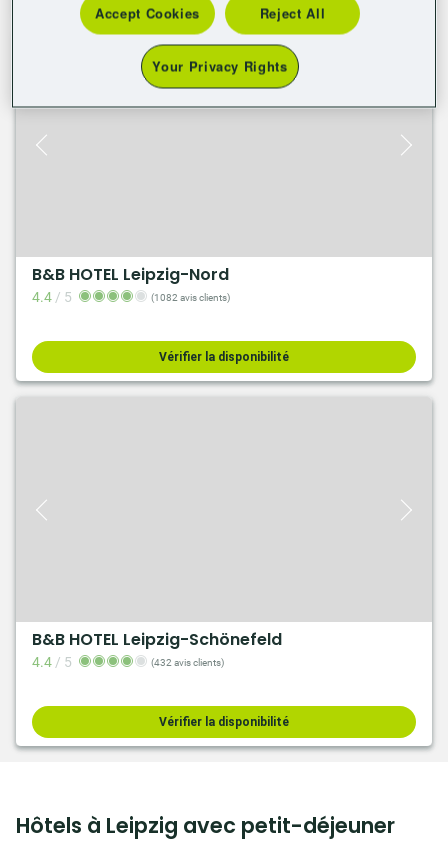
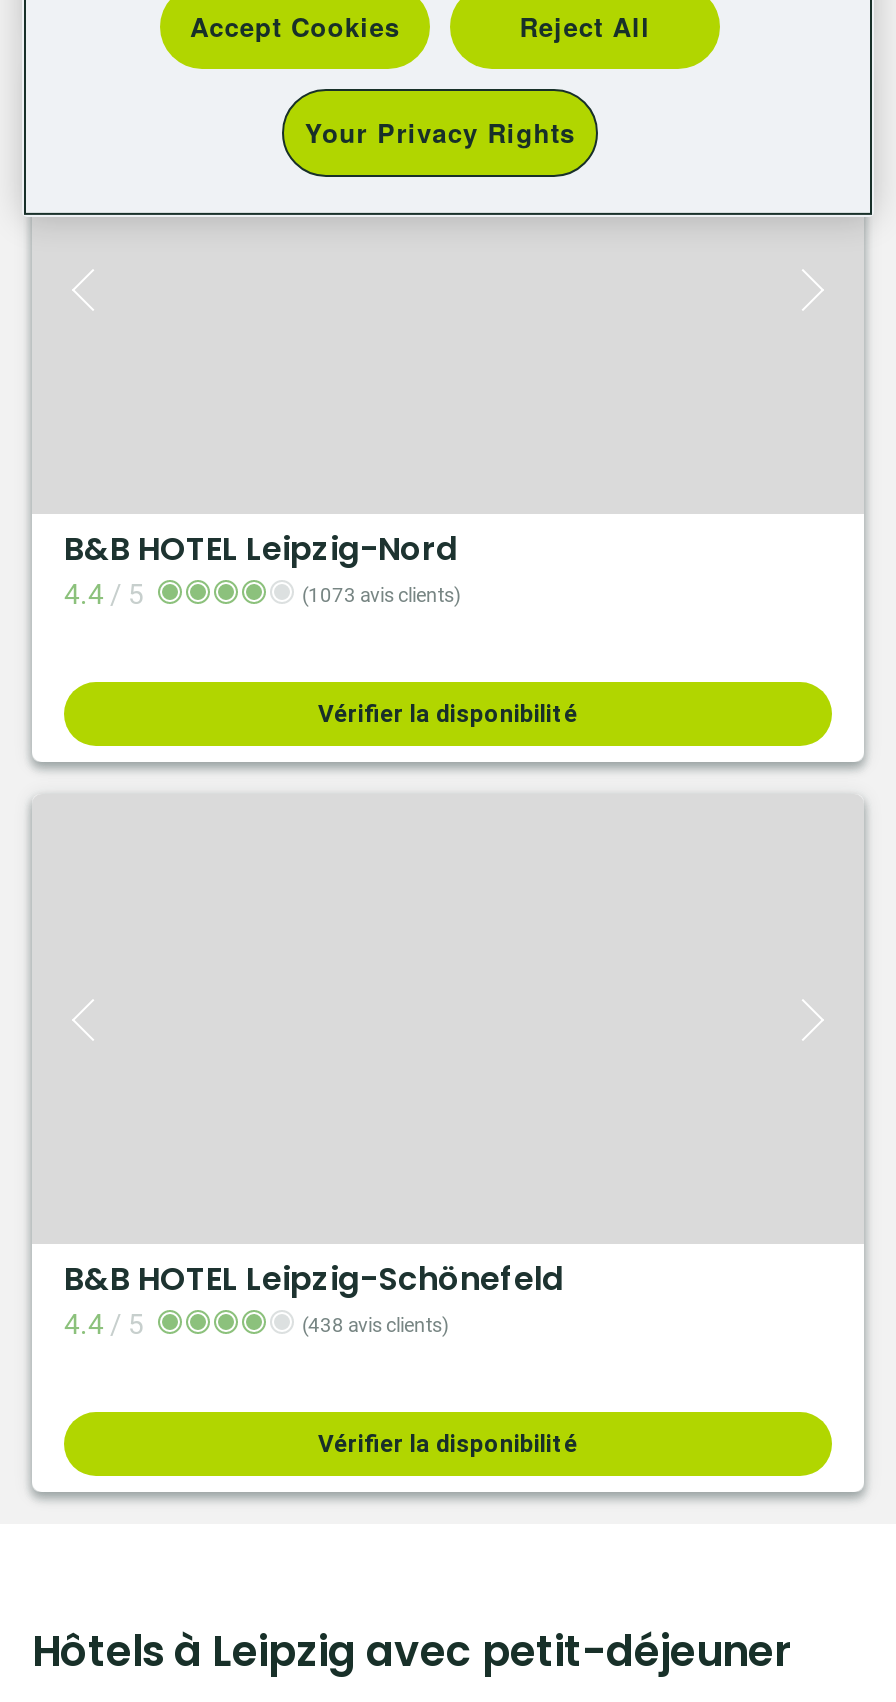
[151,292,230,303] (1082 avis clients) -> [302,584,460,606] (1073 avis clients)
[151,657,224,668] (432 avis clients) -> [302,1314,448,1336] (438 avis clients)

